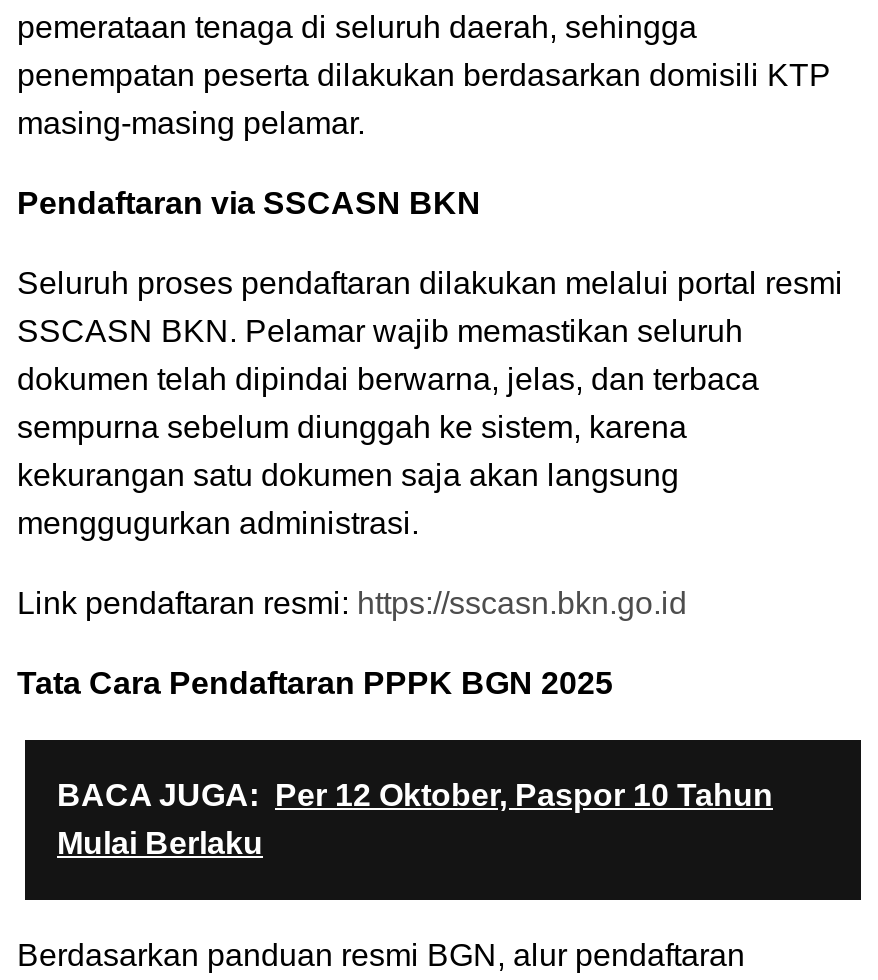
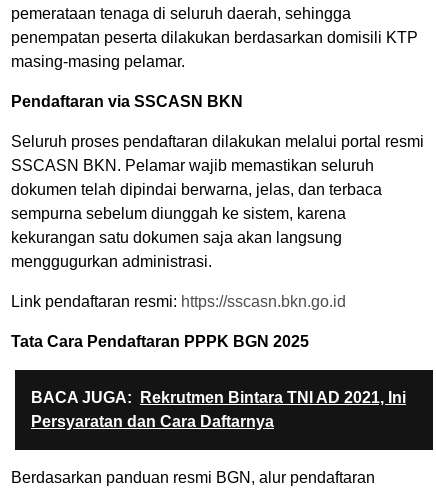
[57,778,773,860] BACA JUGA: Per 12 Oktober, Paspor 10 Tahun | Mulai Berlaku -> [31,389,406,430] BACA JUGA: Rekrutmen Bintara TNI AD 2021, Ini | Persyaratan dan Cara Daftarnya

